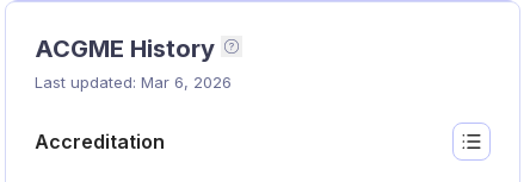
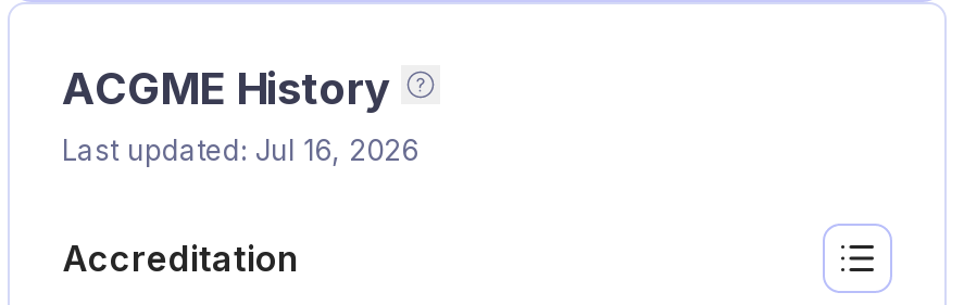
[35,73,232,92] Last updated: Mar 6, 2026 -> [62,132,418,167] Last updated: Jul 16, 2026

